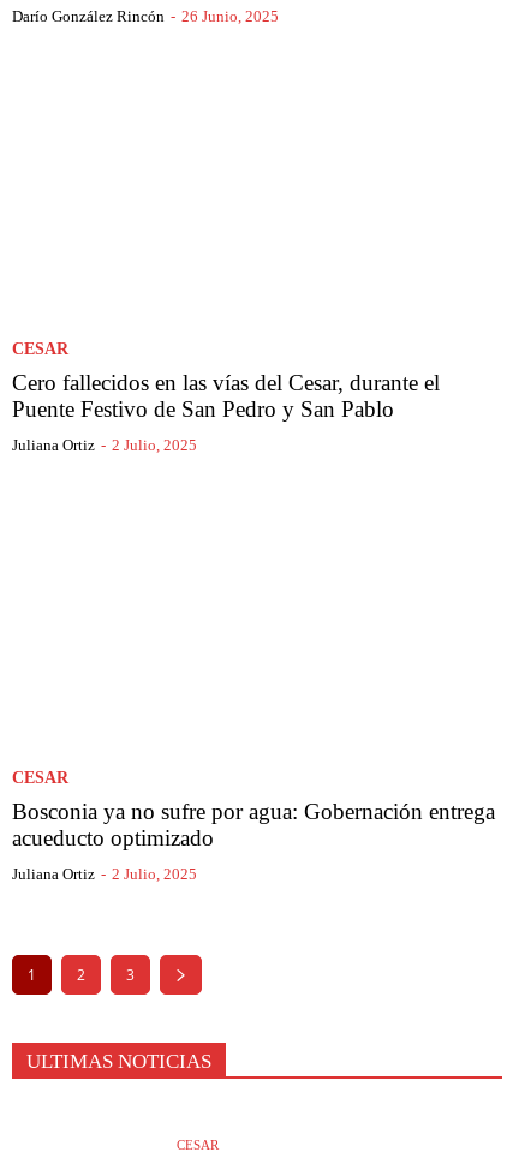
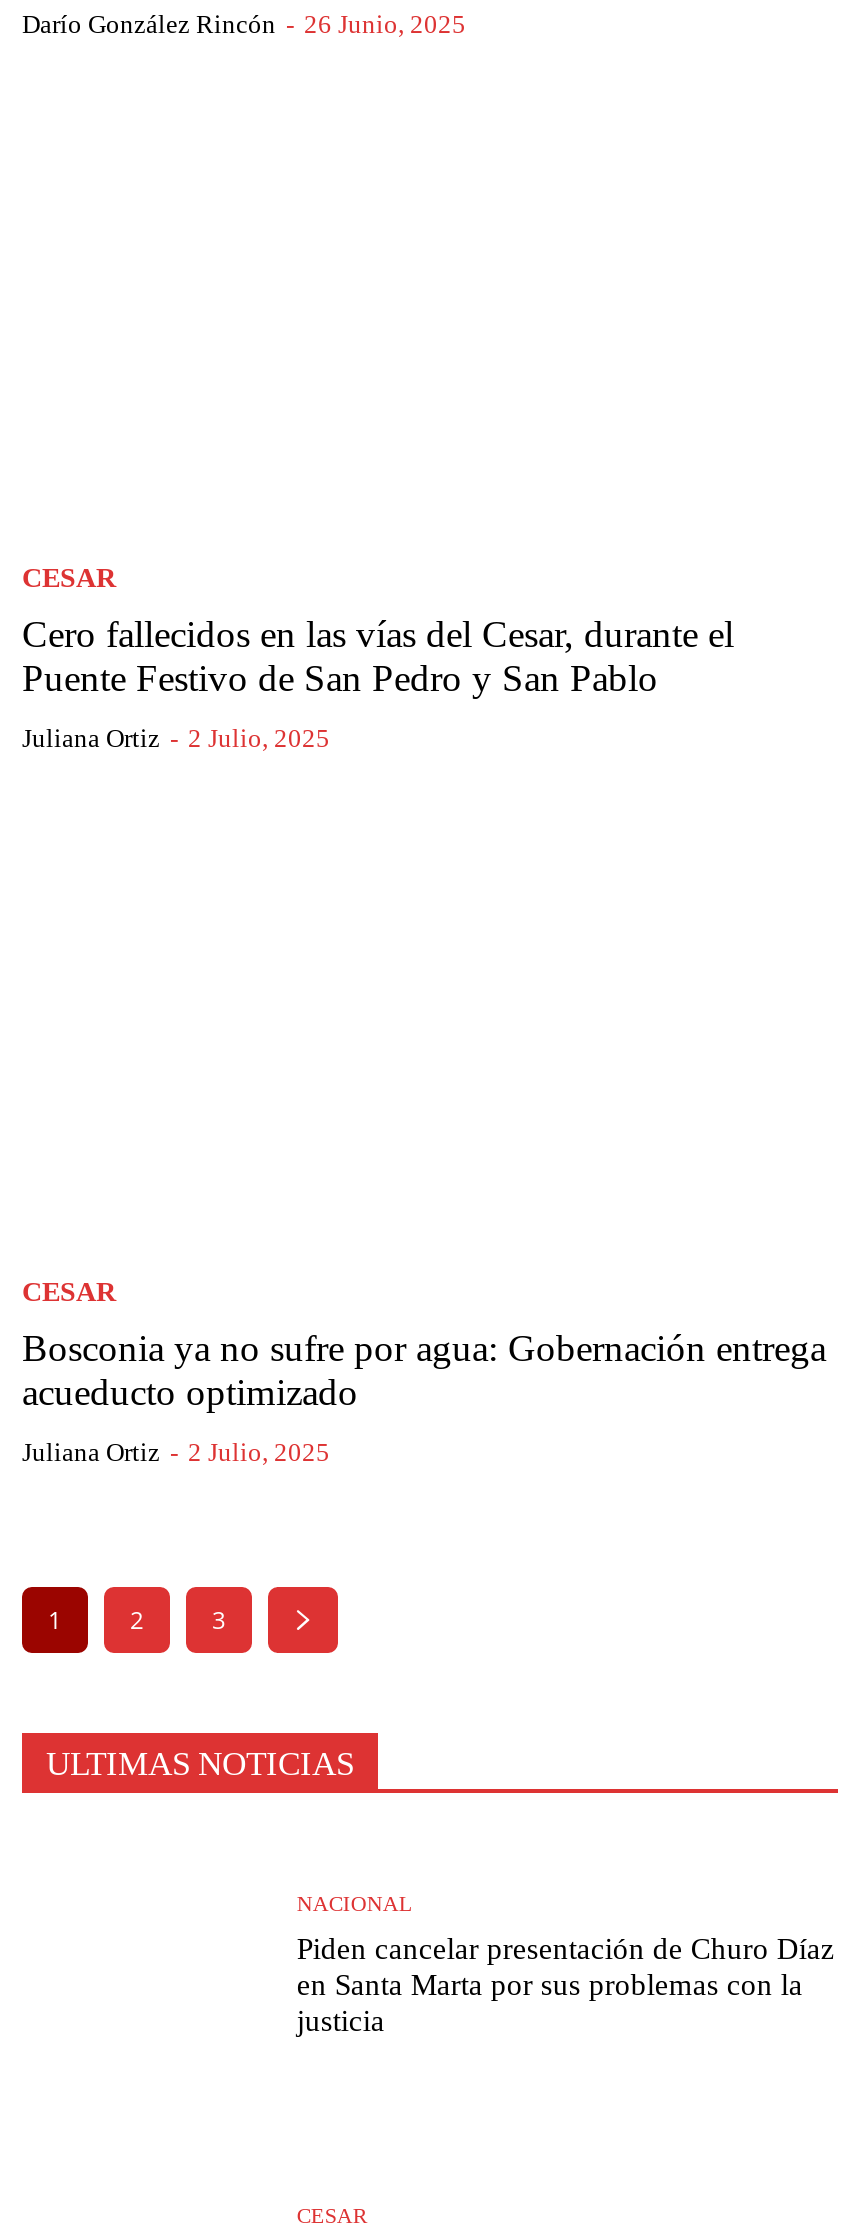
none -> [297,1892,835,2038] NACIONAL | Piden cancelar presentación de Churo Díaz | en Santa Marta por sus problemas con la | justicia

